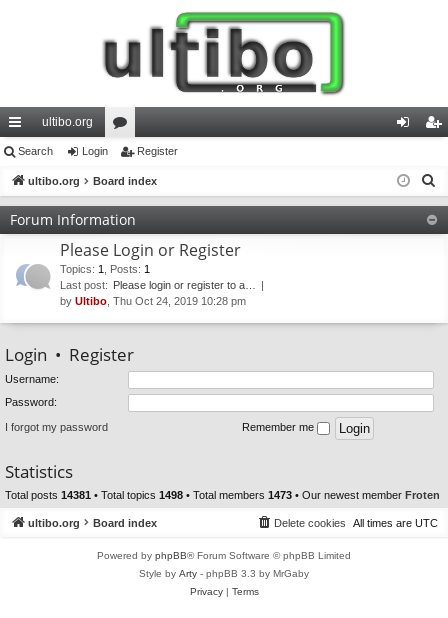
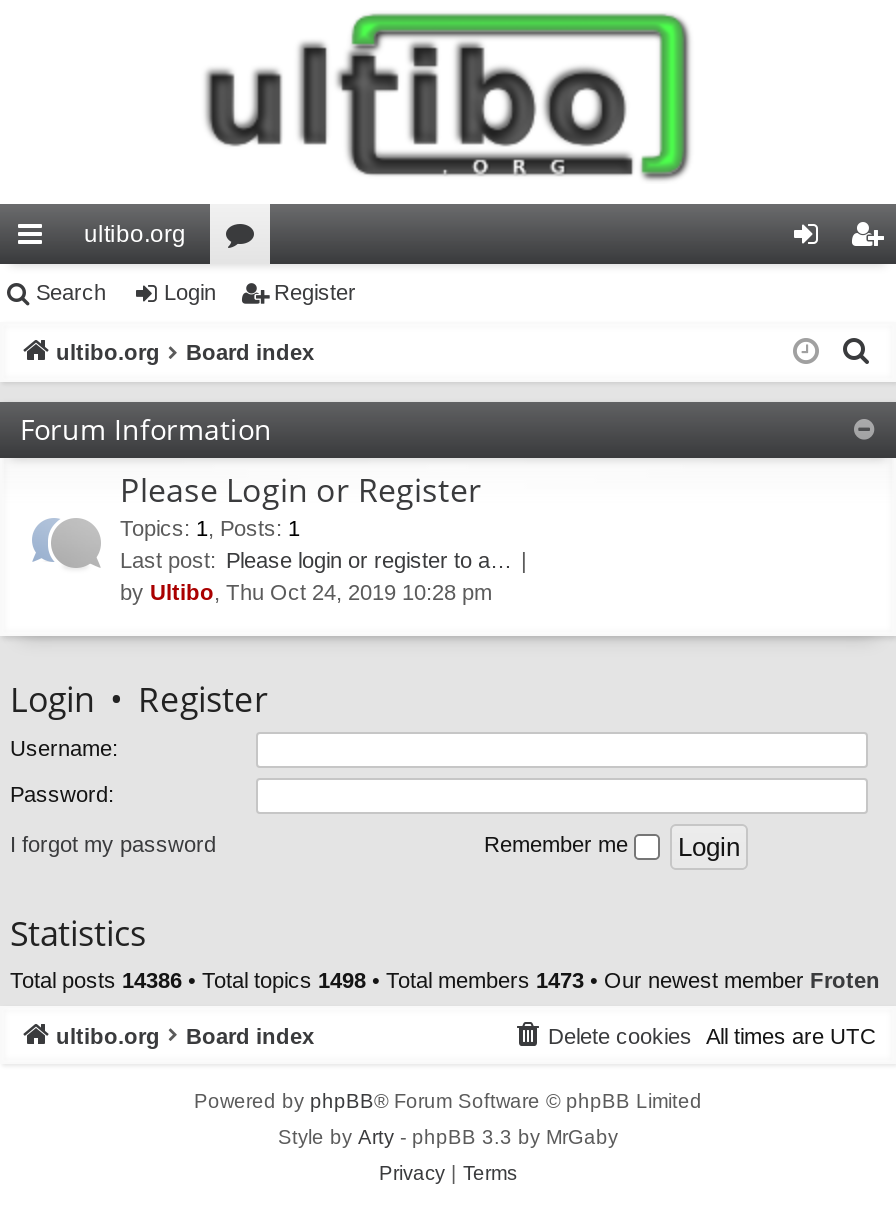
[5,489,440,501] Total posts 14381 • Total topics 1498 • Total members 1473 • Our newest member Froten -> [10,969,880,993] Total posts 14386 • Total topics 1498 • Total members 1473 • Our newest member Froten

